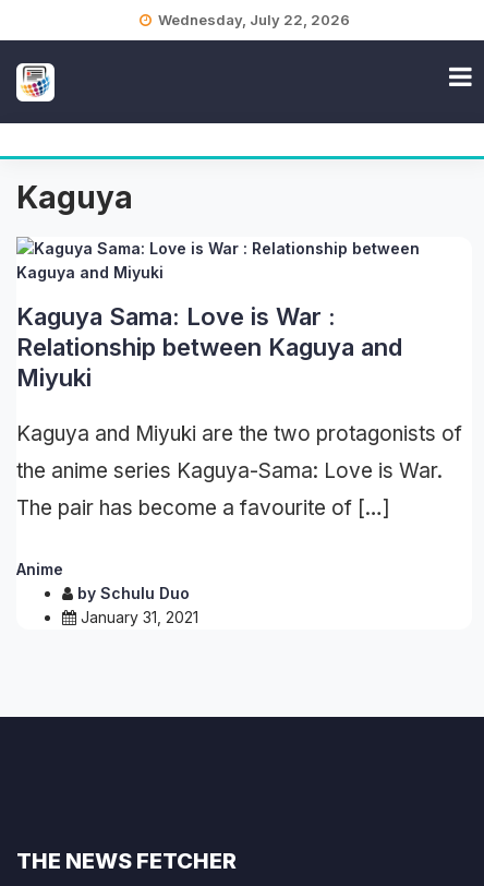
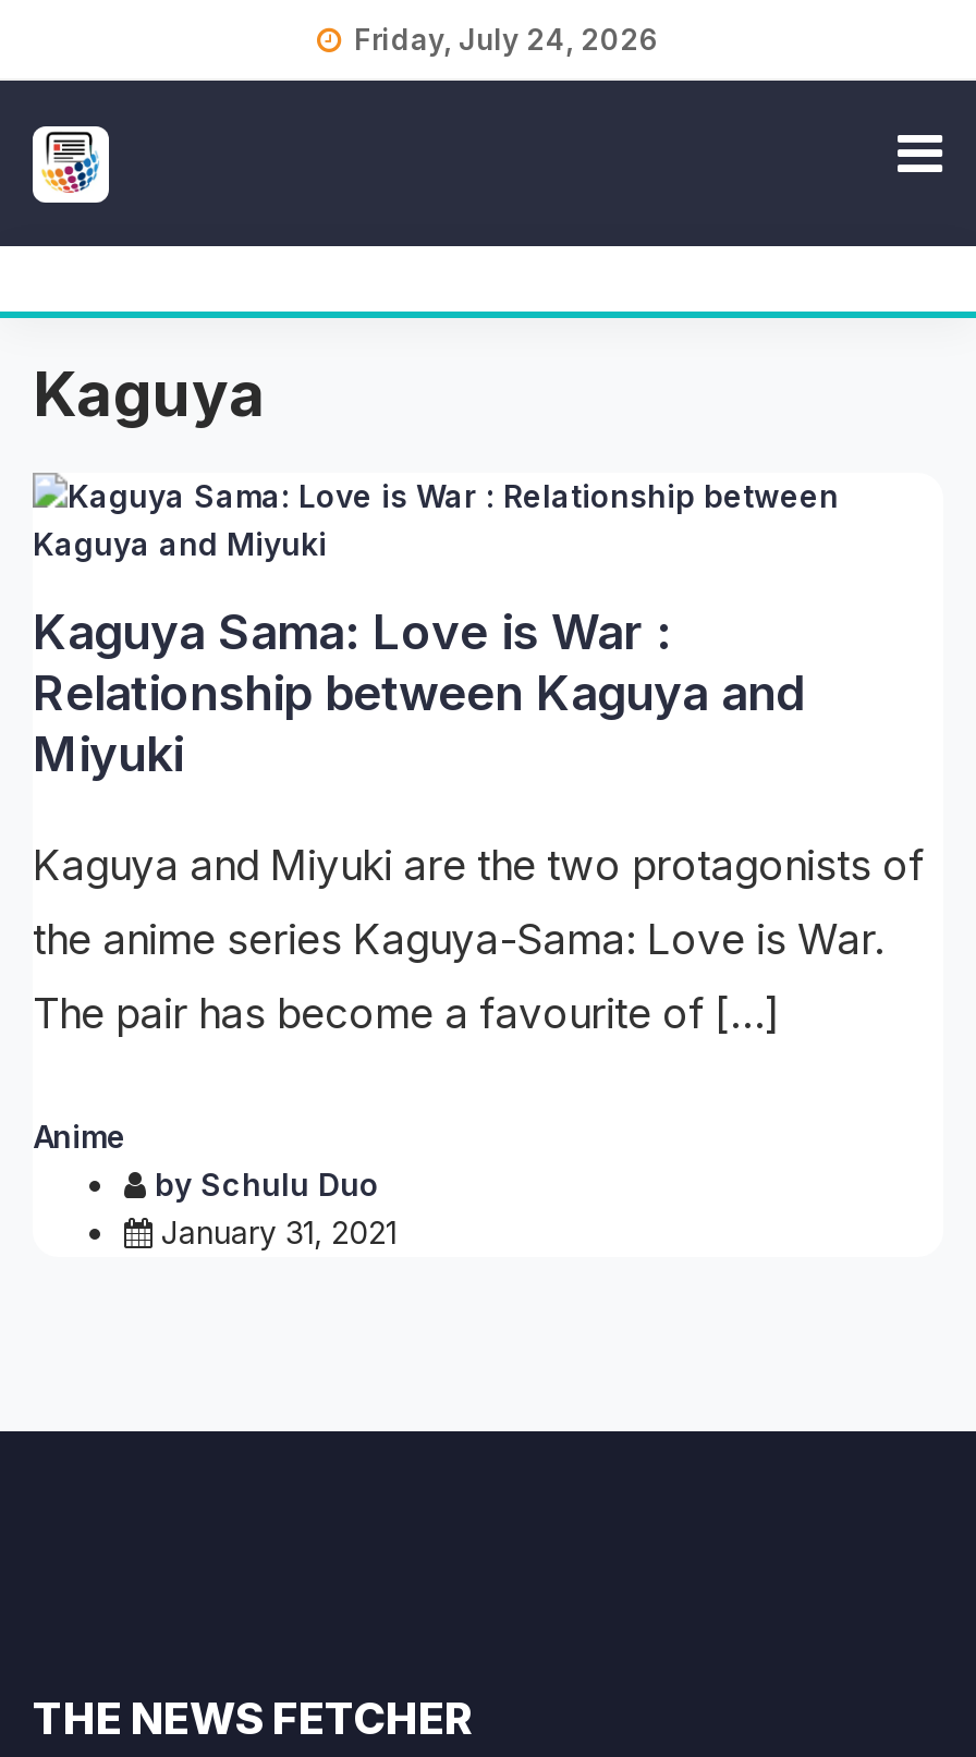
[158,11,349,28] Wednesday, July 22, 2026 -> [354,22,659,57] Friday, July 24, 2026

